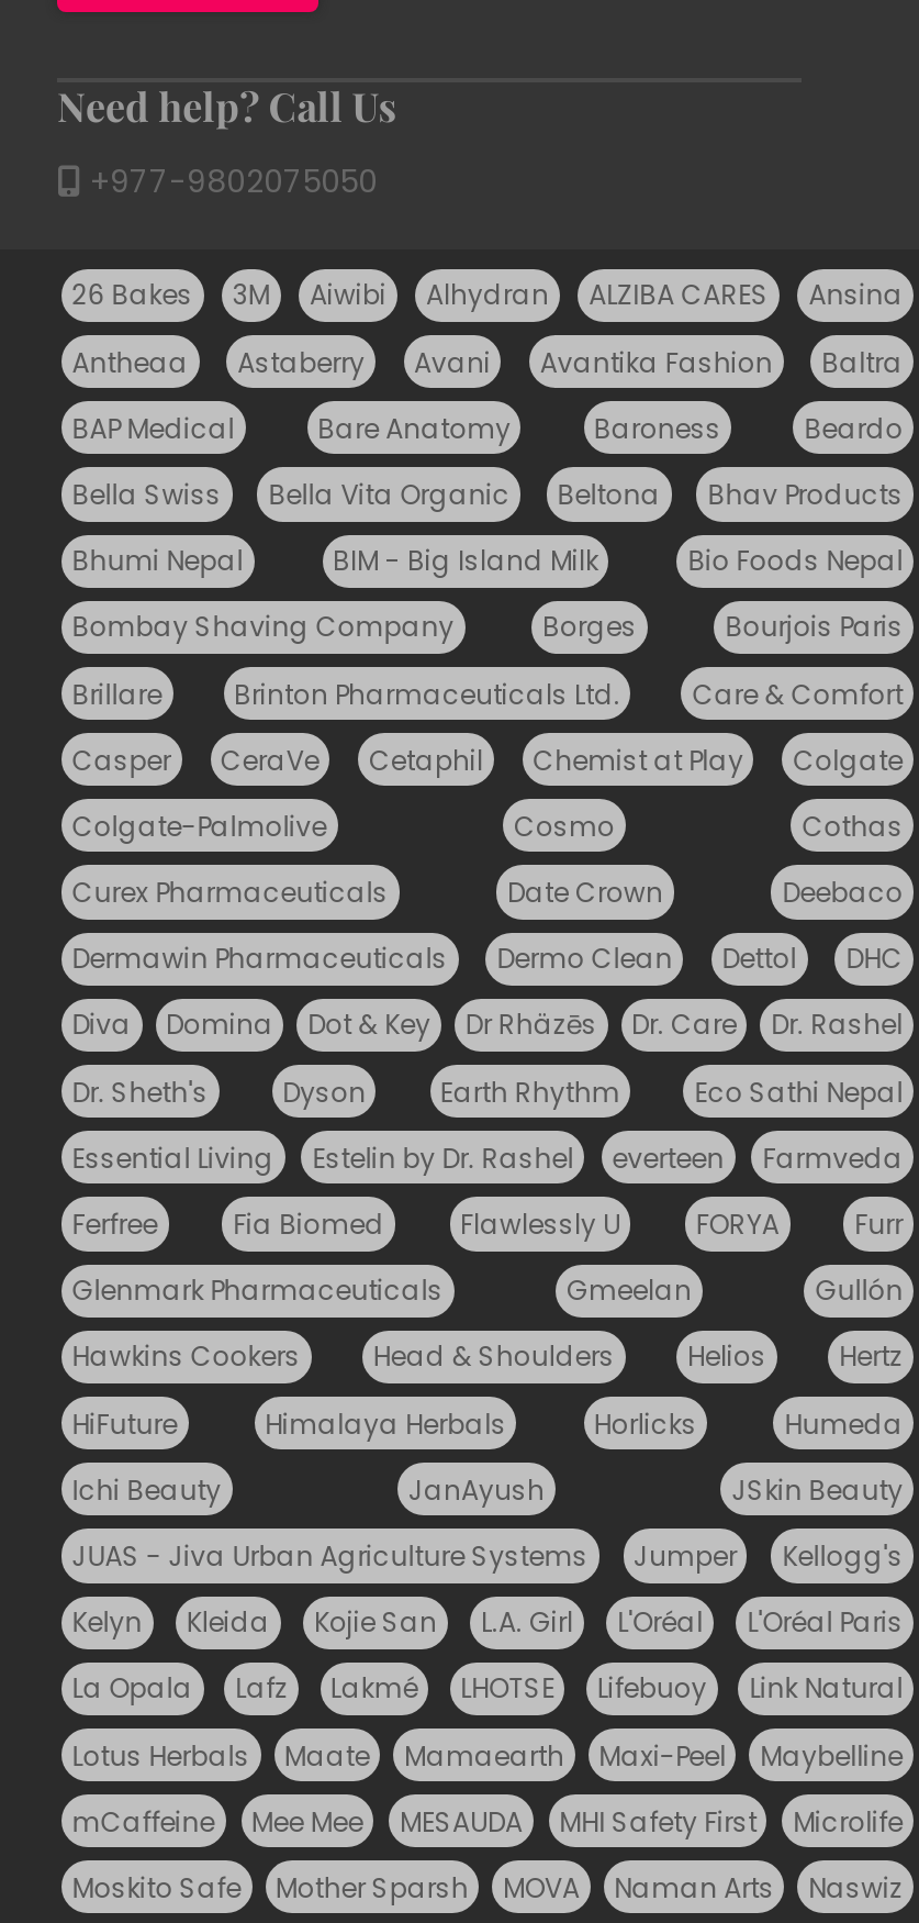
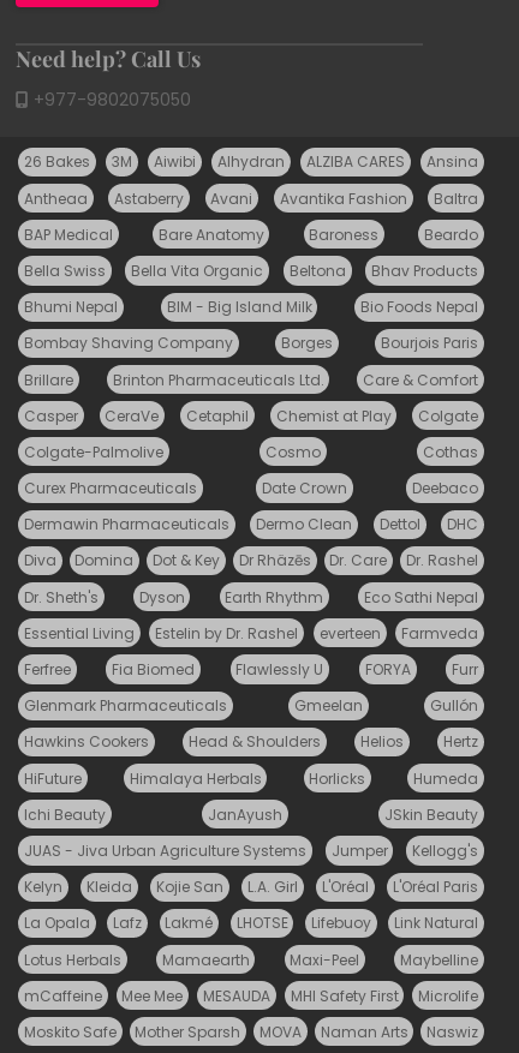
[284,1736,370,1774] Maate -> none

